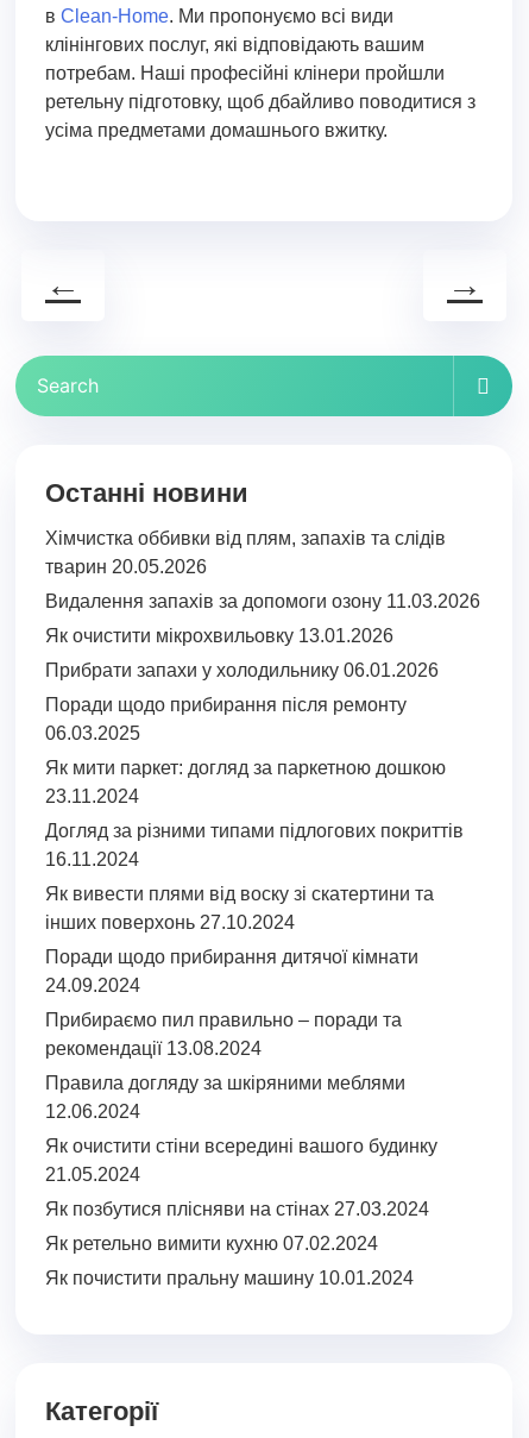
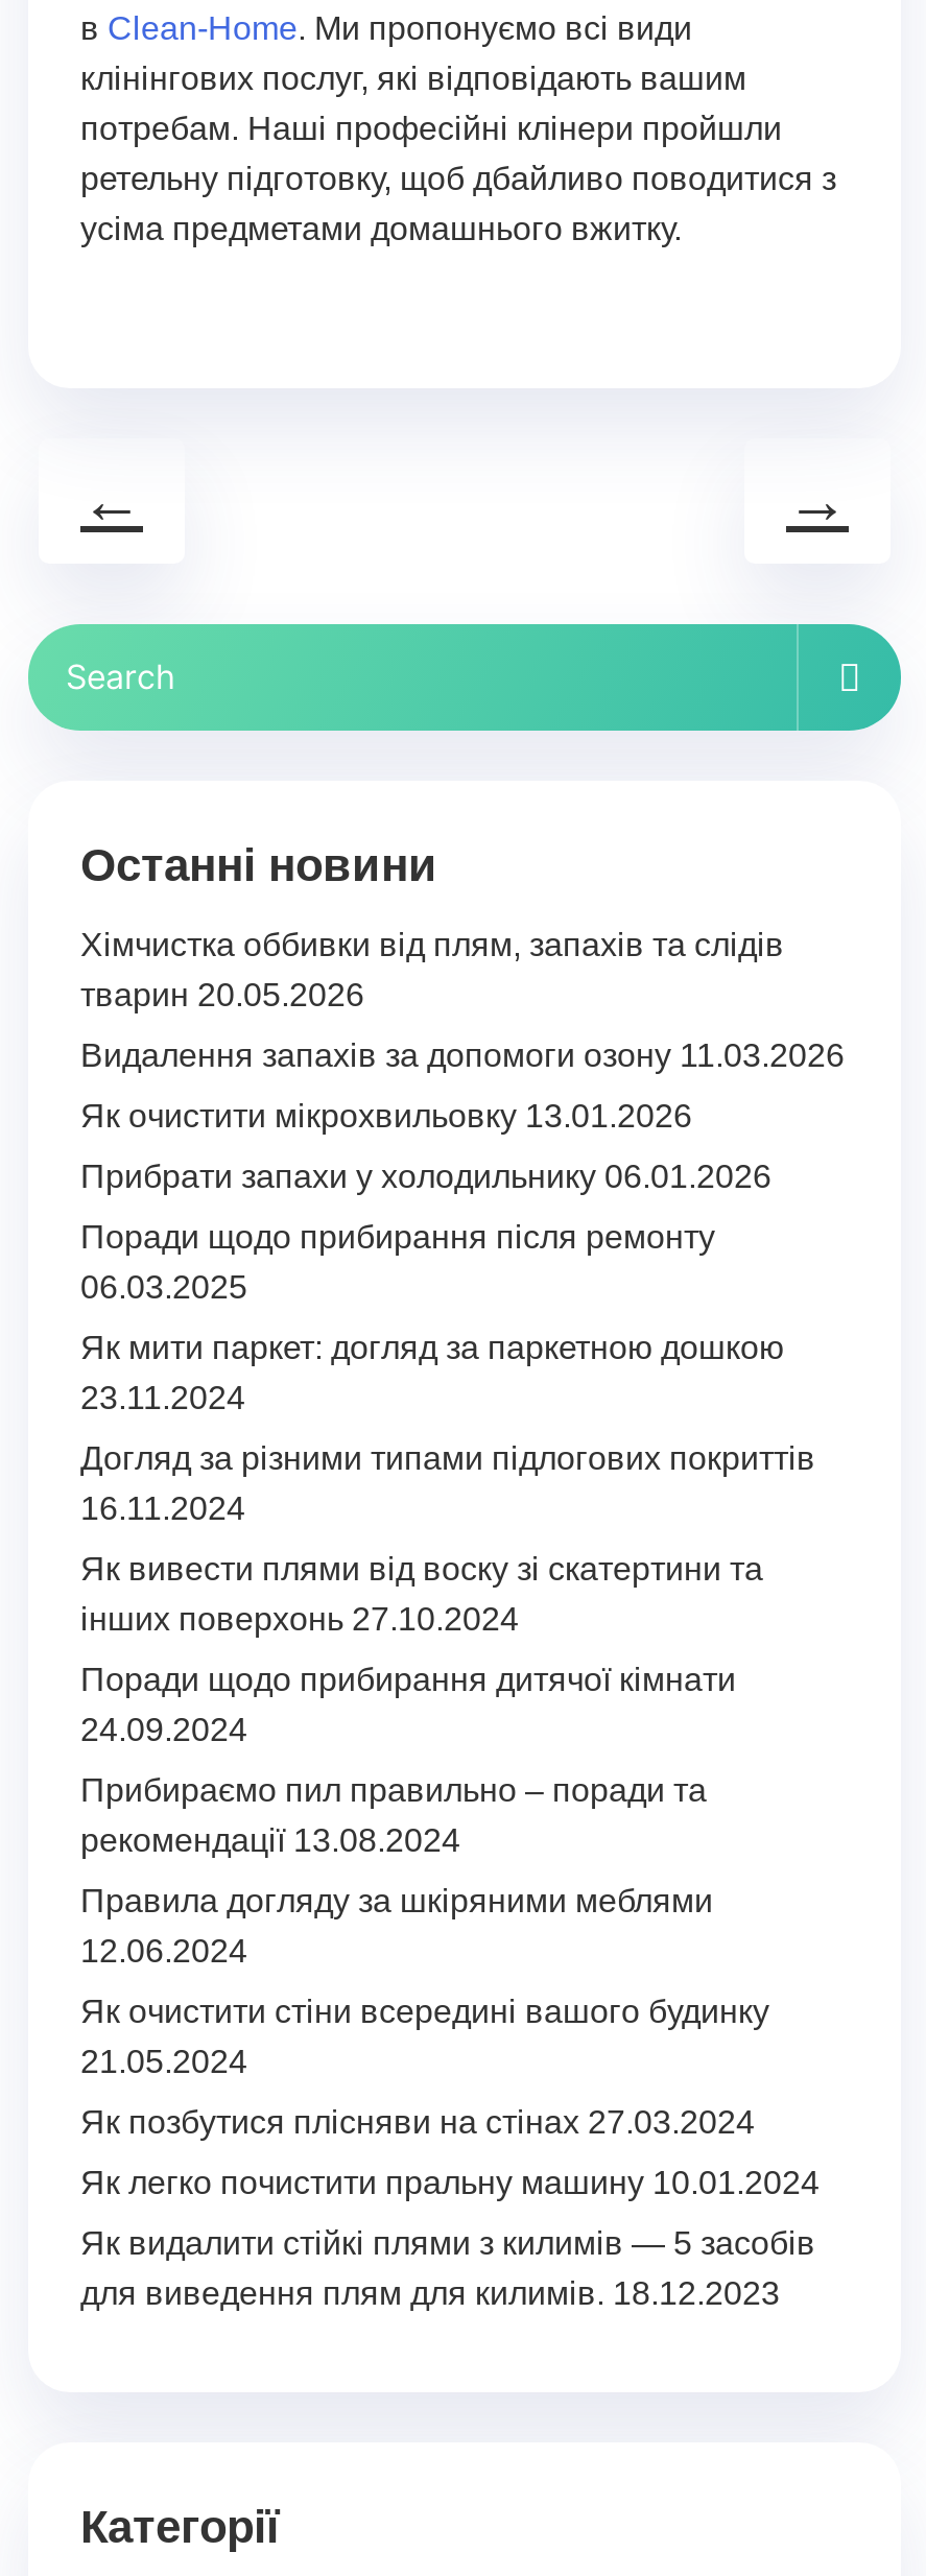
[45,1234,378,1254] Як ретельно вимити кухню 07.02.2024 -> [80,2165,820,2200] Як легко почистити пральну машину 10.01.2024
[45,1268,414,1289] Як почистити пральну машину 10.01.2024 -> [80,2225,815,2311] Як видалити стійкі плями з килимів — 5 засобів | для виведення плям для килимів. 18.12.2023

